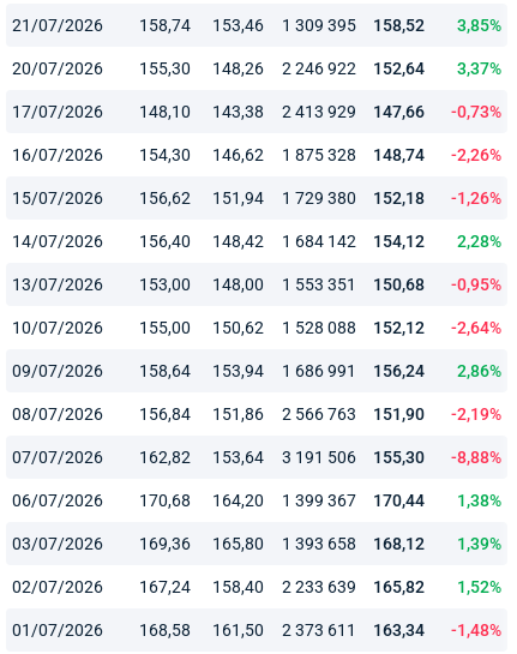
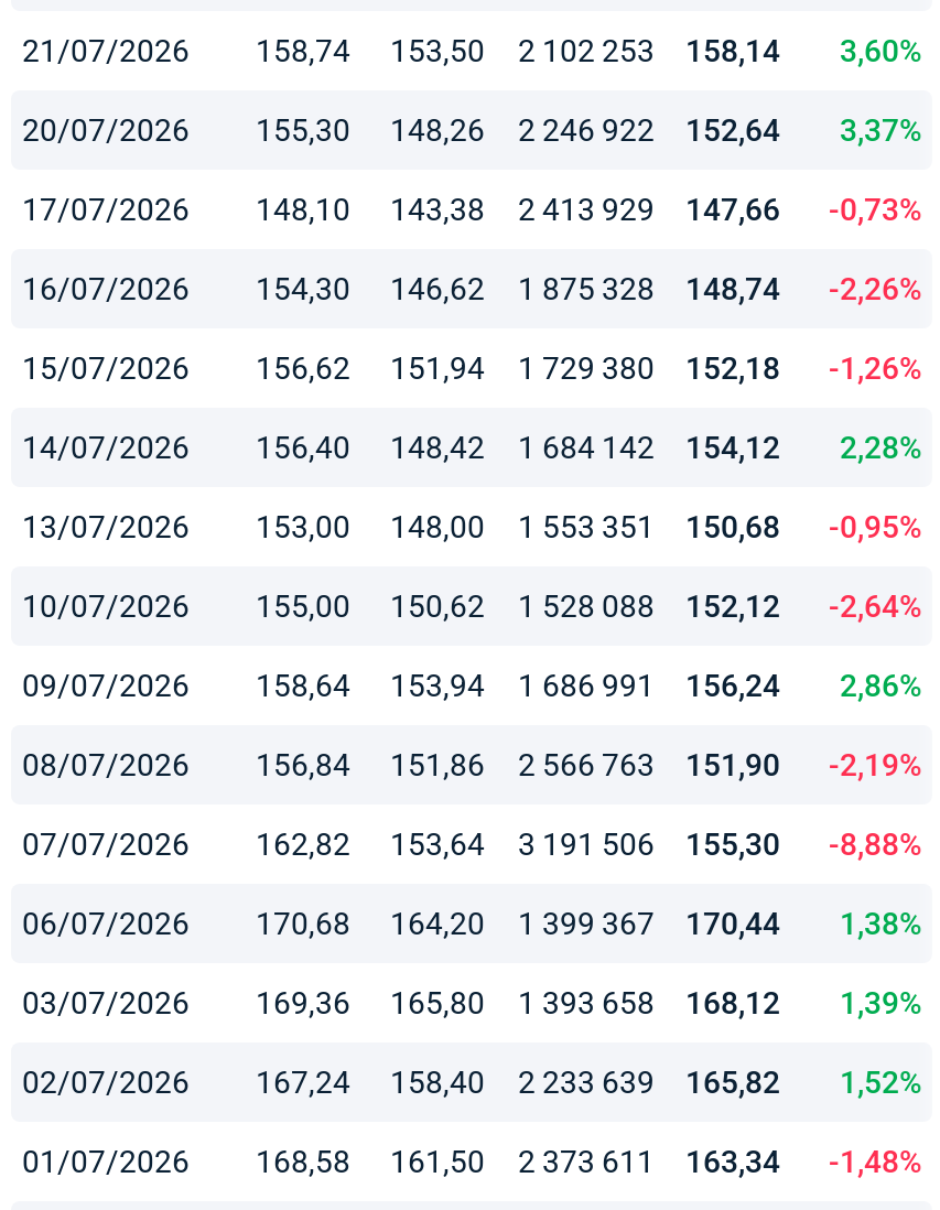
[212,15,264,34] 153,46 -> [390,32,485,67] 153,50
[282,15,356,34] 1 309 395 -> [518,32,655,67] 2 102 253
[373,15,425,34] 158,52 -> [685,32,780,67] 158,14
[457,15,501,34] 3,85% -> [840,32,921,67] 3,60%

